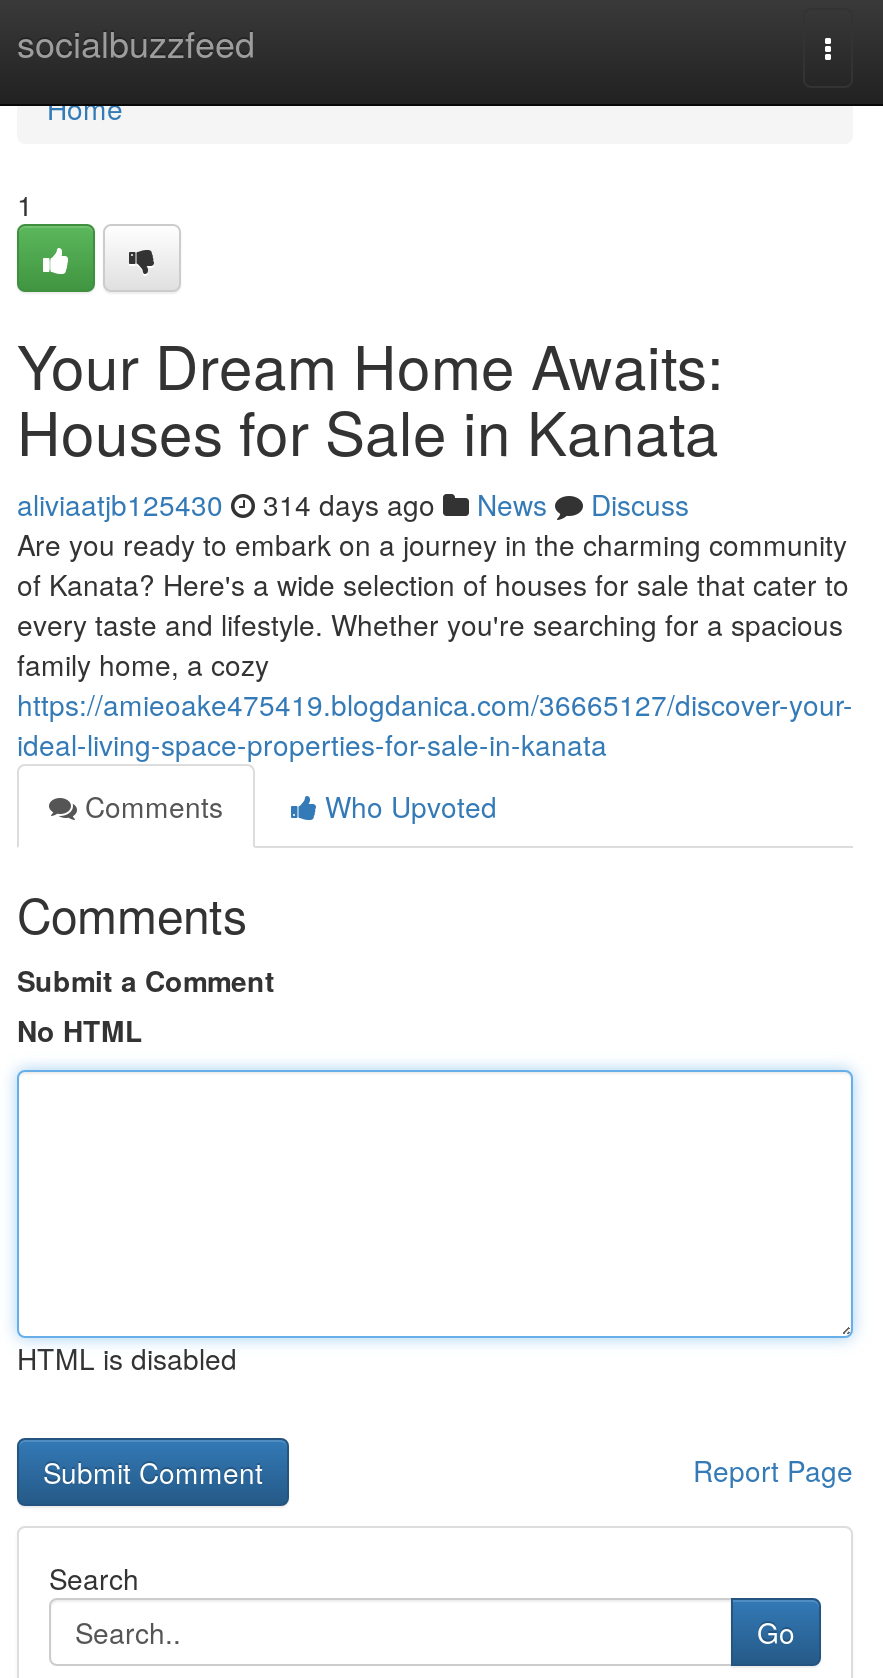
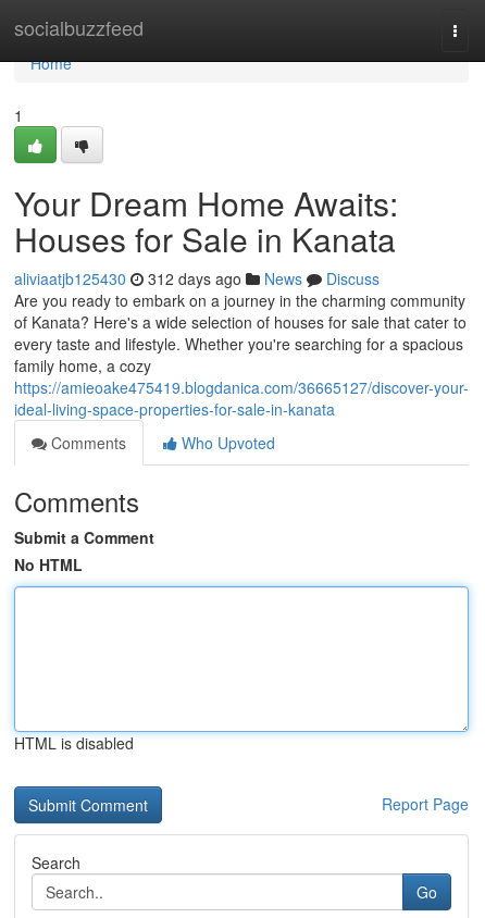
[17,484,689,524] aliviaatjb125430 314 days ago News Discuss -> [14,268,380,289] aliviaatjb125430 312 days ago News Discuss

